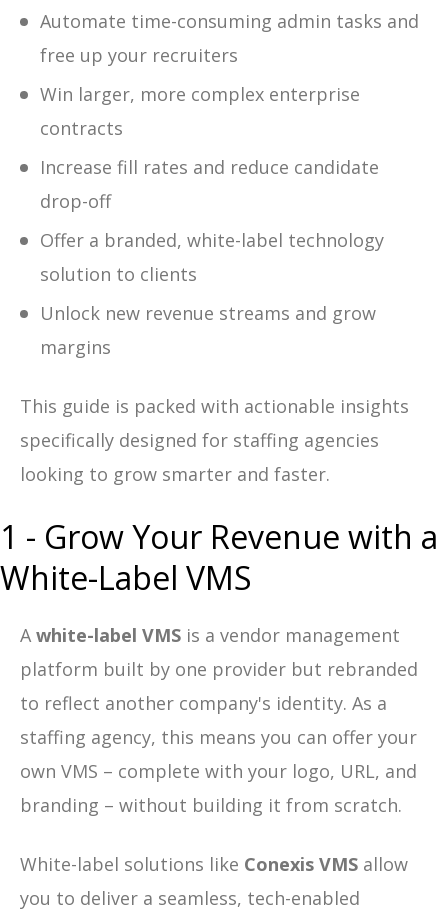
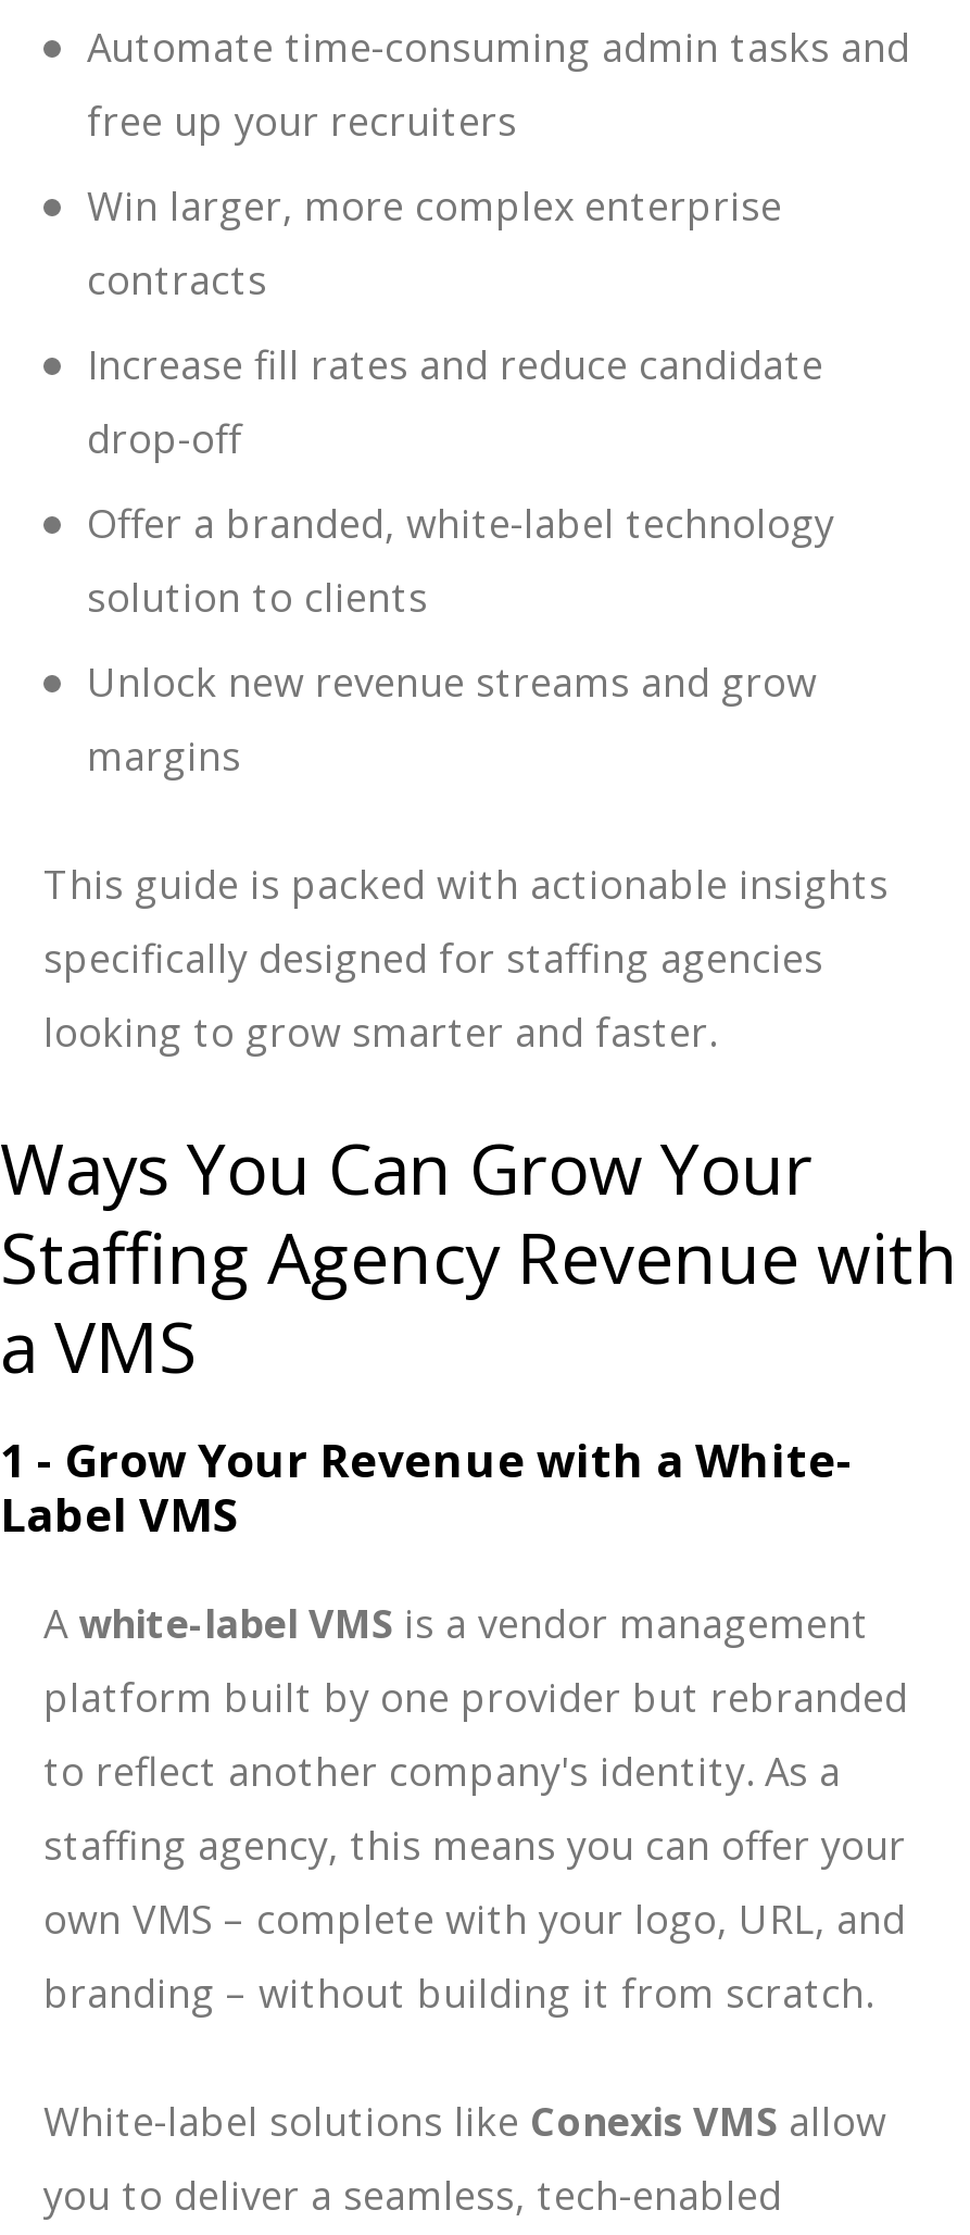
[0,515,438,599] 1 - Grow Your Revenue with a | White-Label VMS -> [0,1121,958,1544] Ways You Can Grow Your | Staffing Agency Revenue with | a VMS | 1 - Grow Your Revenue with a White- | Label VMS

